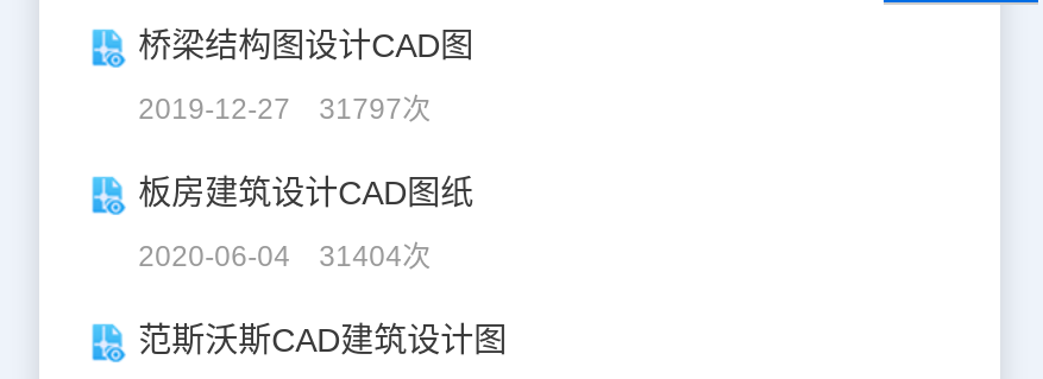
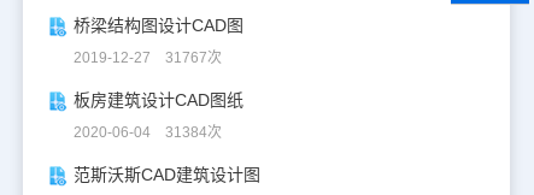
[138,94,431,127] 2019-12-27 31797次 -> [73,50,221,67] 2019-12-27 31767次
[138,241,431,274] 2020-06-04 31404次 -> [73,125,221,141] 2020-06-04 31384次

